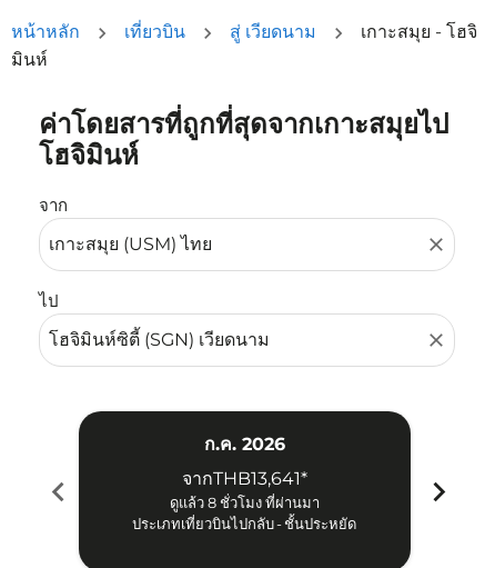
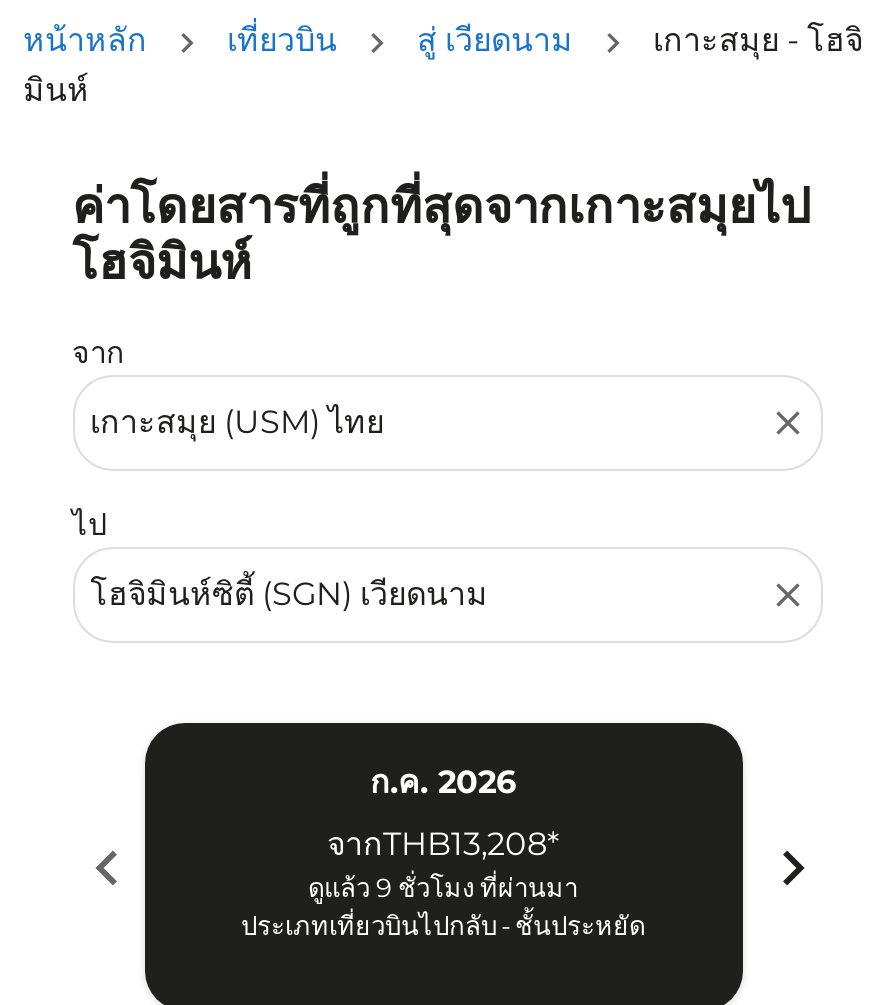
[181,468,307,489] จากTHB13,641* -> [327,825,559,863] จากTHB13,208*
[169,494,319,511] ดูแล้ว 8 ชั่วโมง ที่ผ่านมา -> [308,871,578,903] ดูแล้ว 9 ชั่วโมง ที่ผ่านมา

